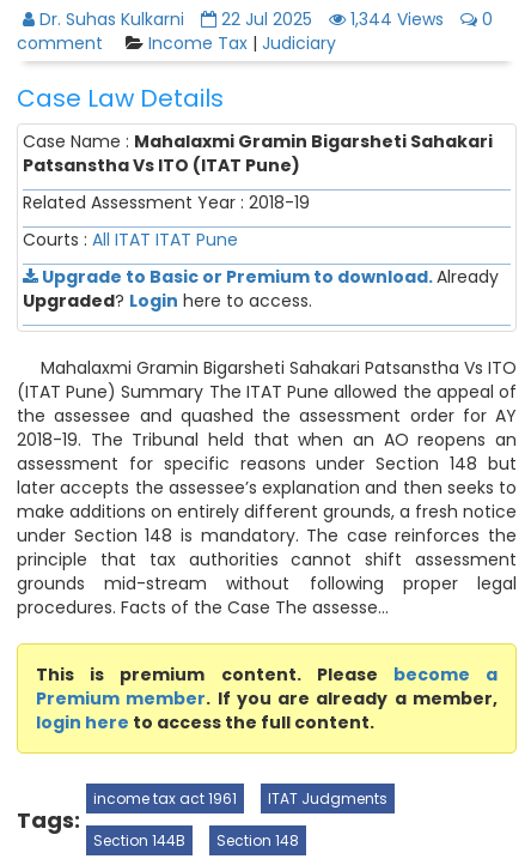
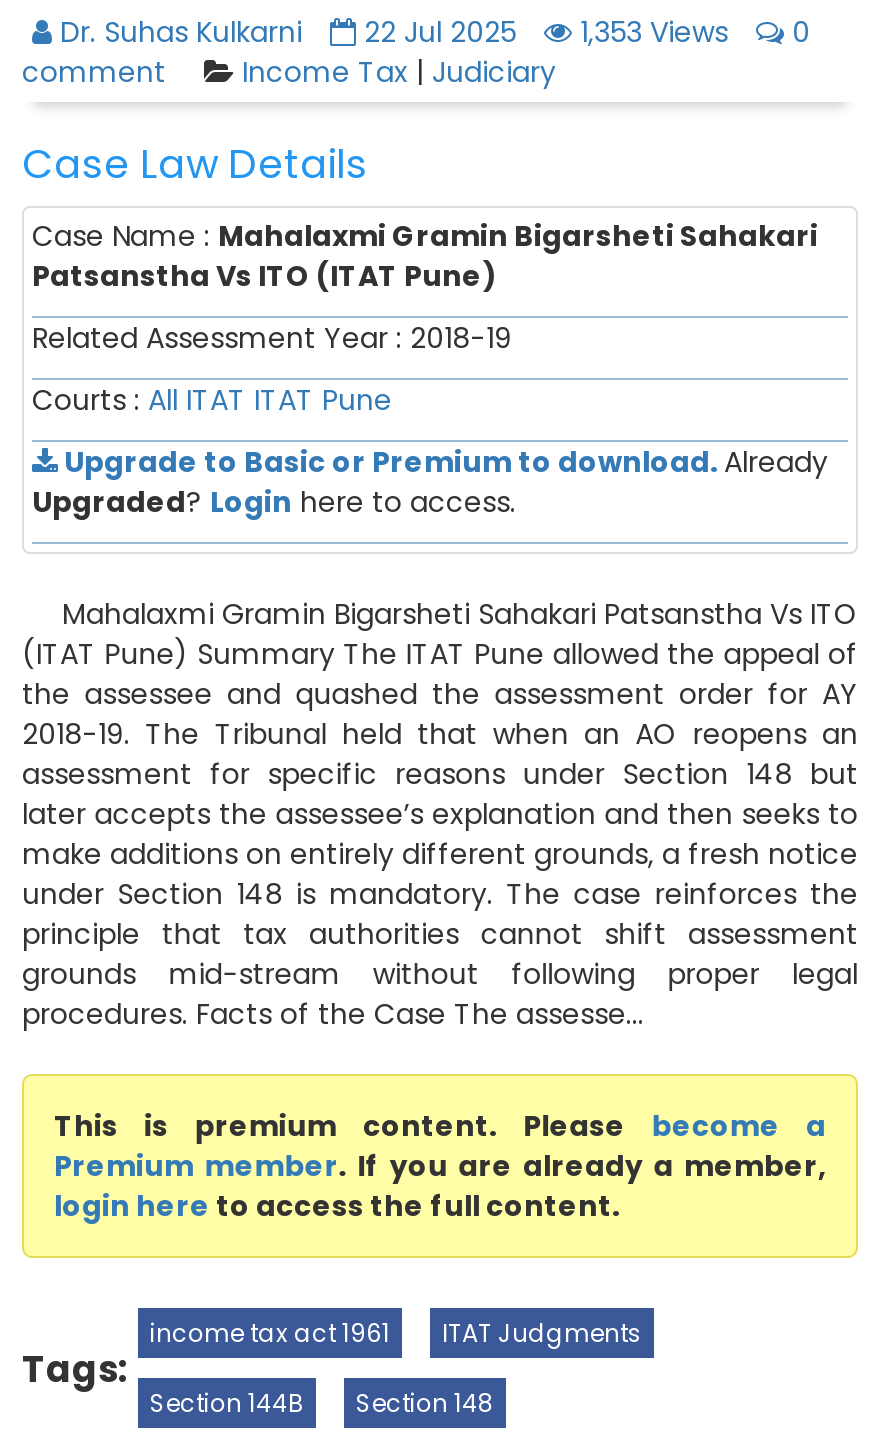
[35,7,493,31] Dr. Suhas Kulkarni 22 Jul 2025 1,344 Views 0 -> [52,12,810,52] Dr. Suhas Kulkarni 22 Jul 2025 1,353 Views 0

